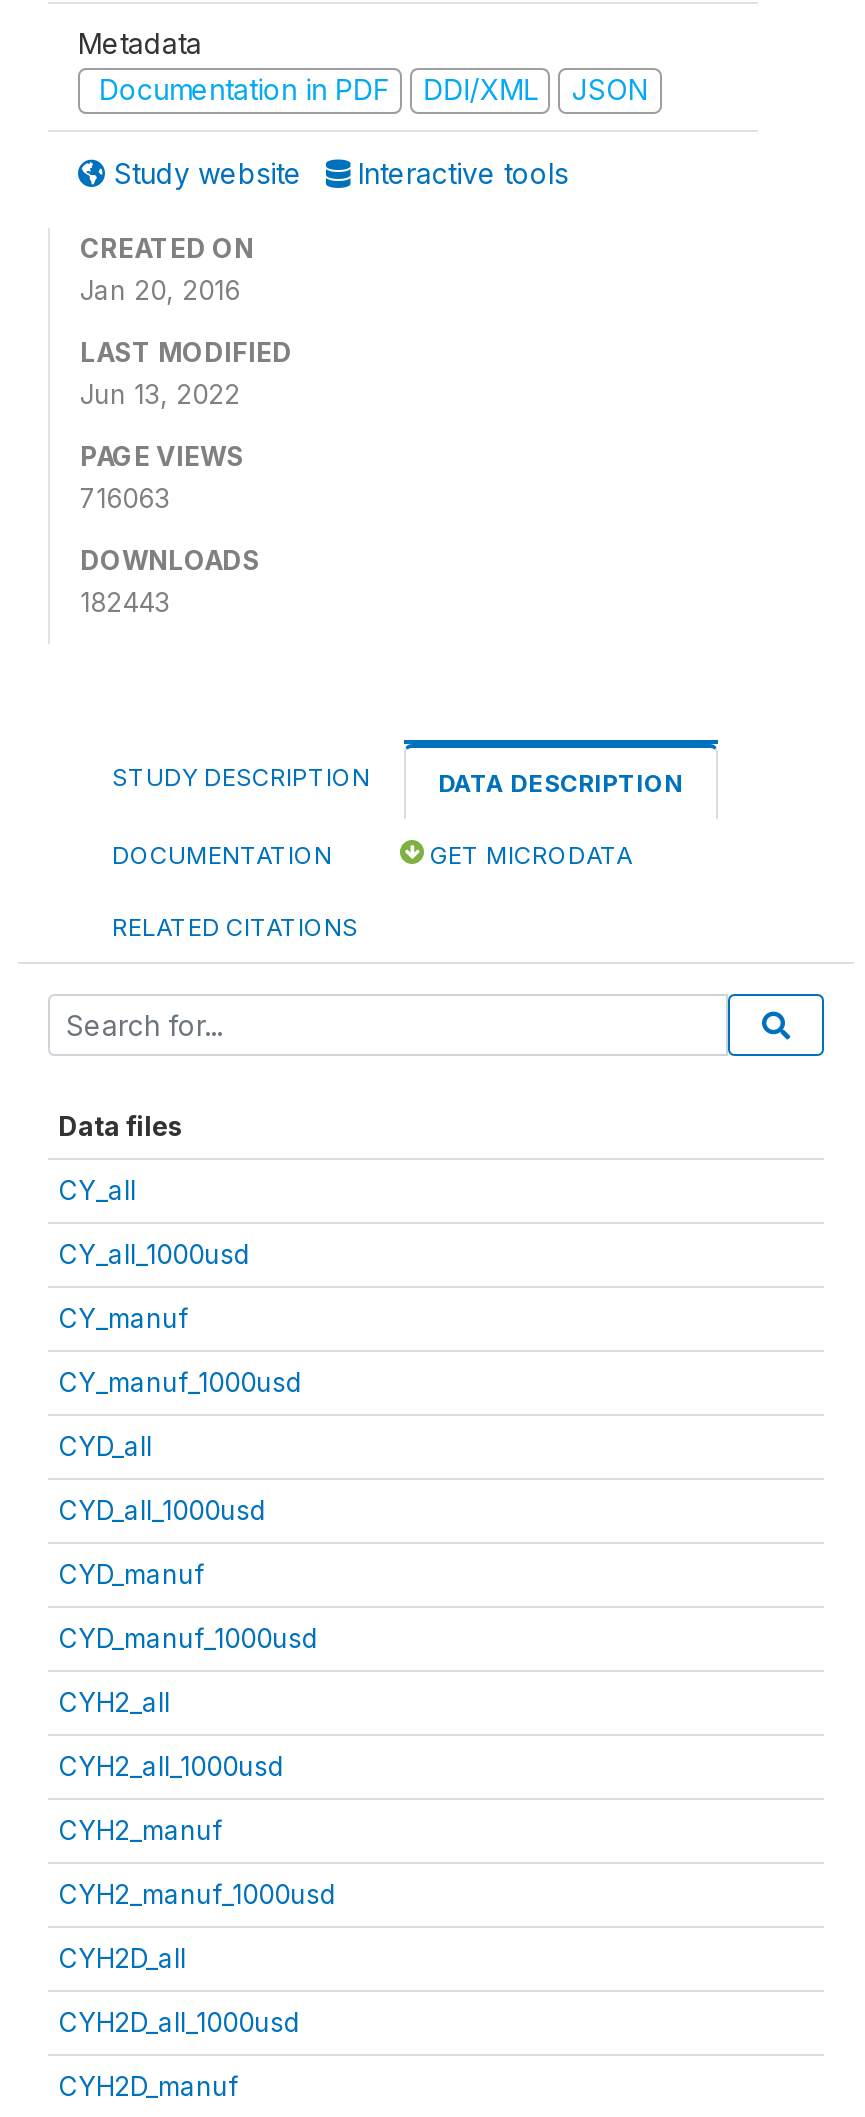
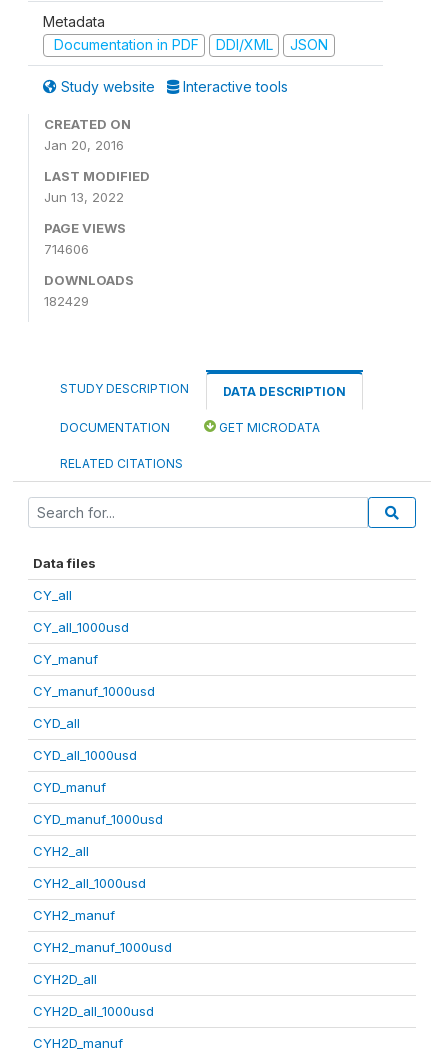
[80,481,170,513] 716063 -> [44,240,89,256] 714606
[80,585,170,617] 182443 -> [44,292,89,308] 182429

